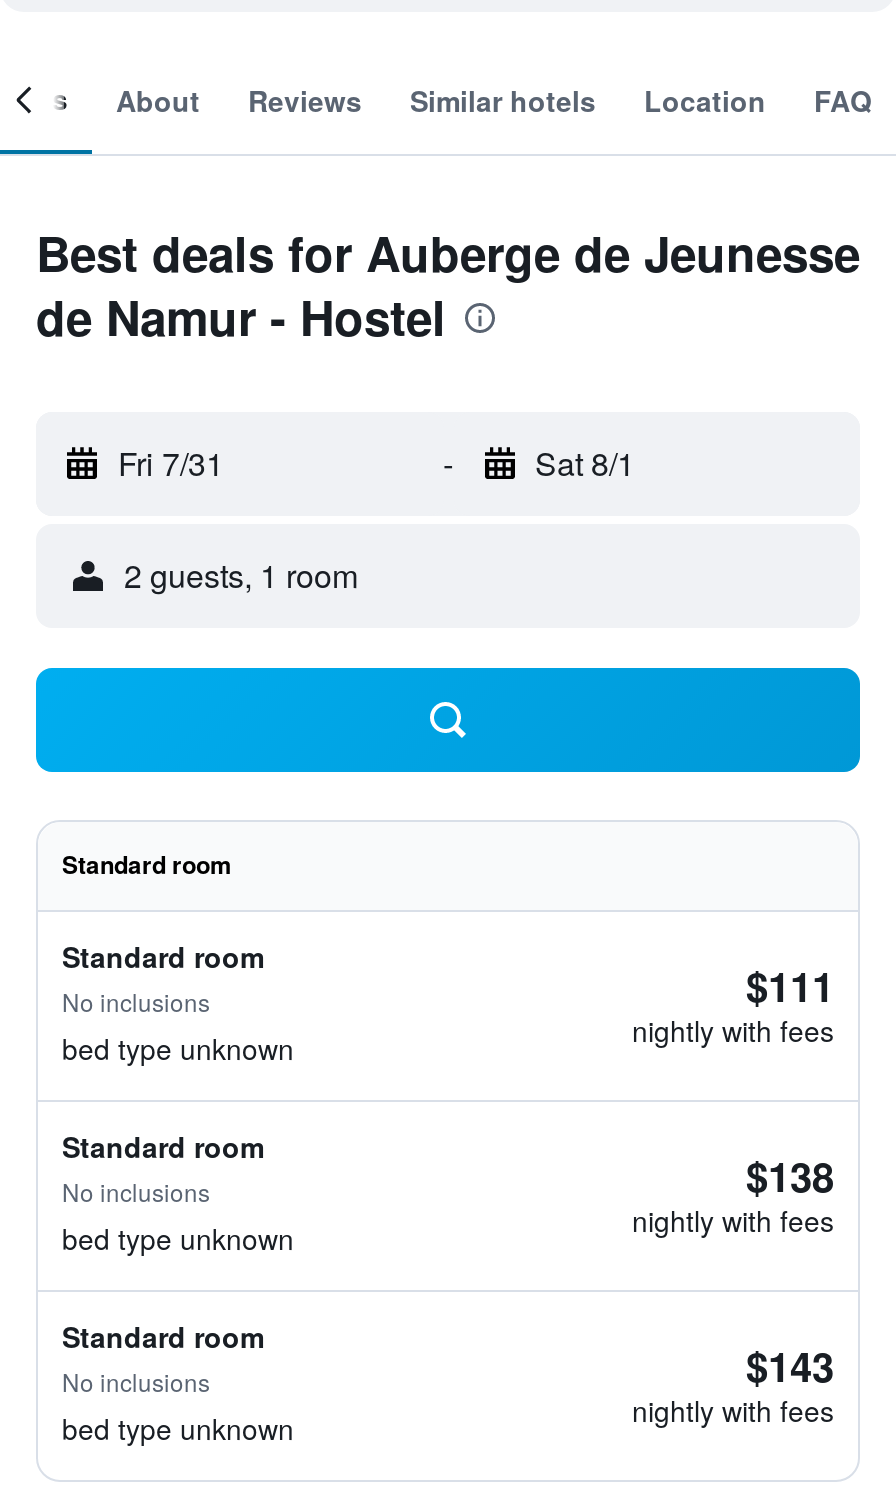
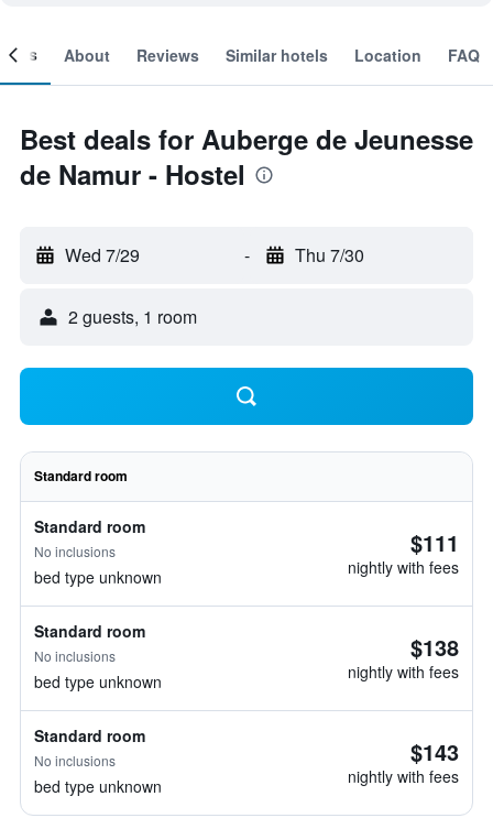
[118,440,224,486] Fri 7/31 -> [65,242,140,268] Wed 7/29
[535,440,635,486] Sat 8/1 -> [294,242,364,268] Thu 7/30

